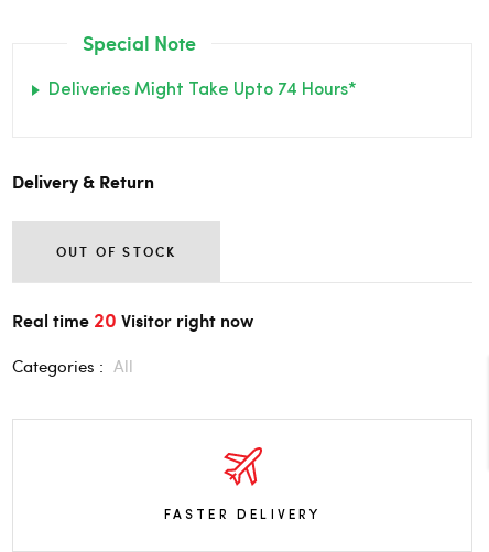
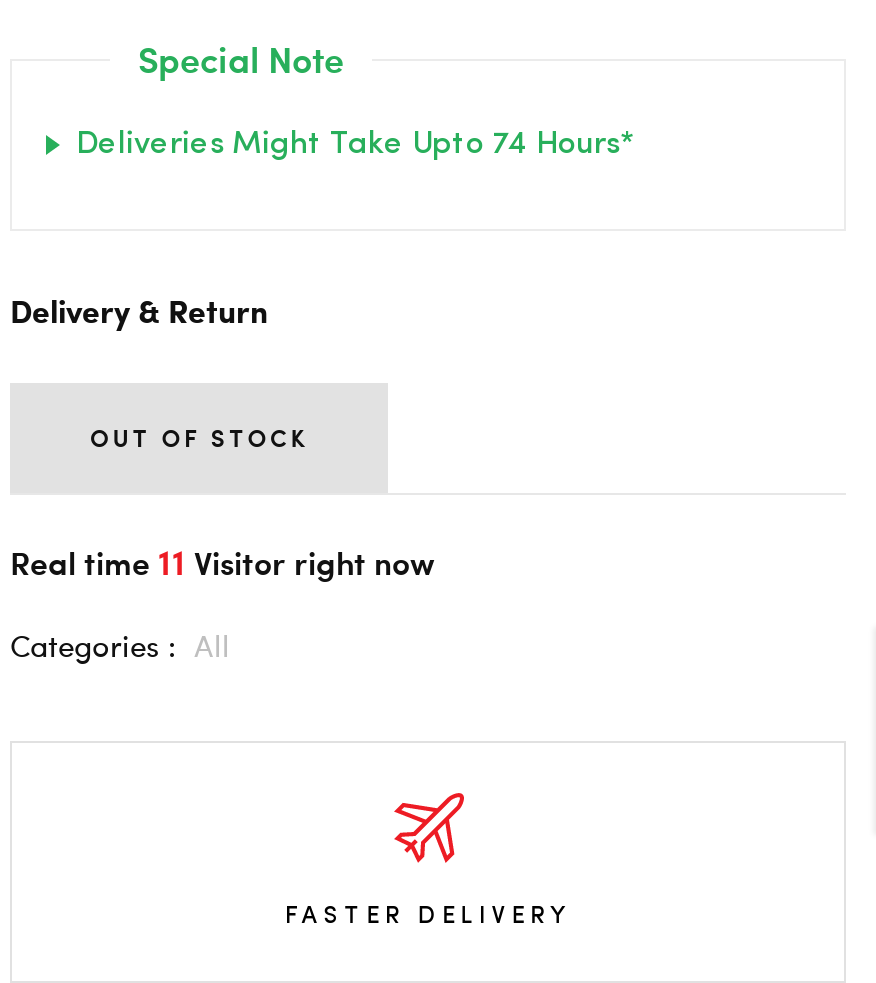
[12,306,253,334] Real time 20 Visitor right now -> [10,536,434,588] Real time 11 Visitor right now

